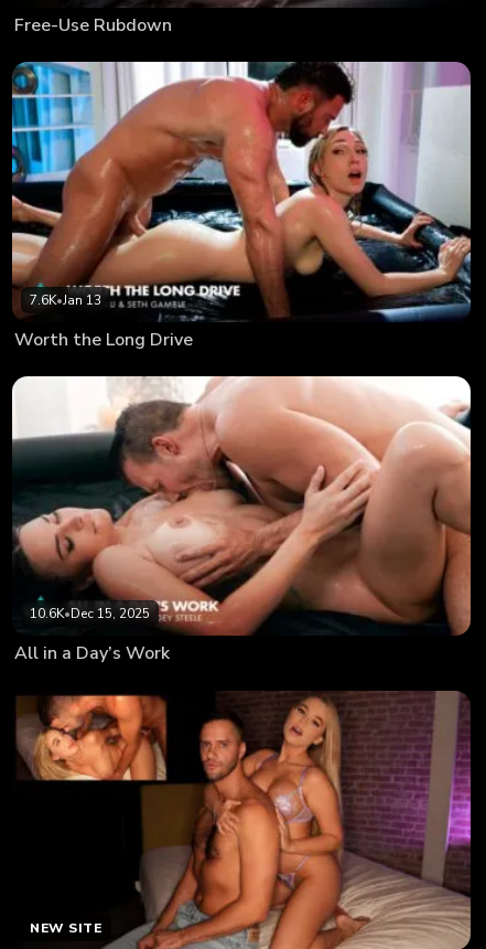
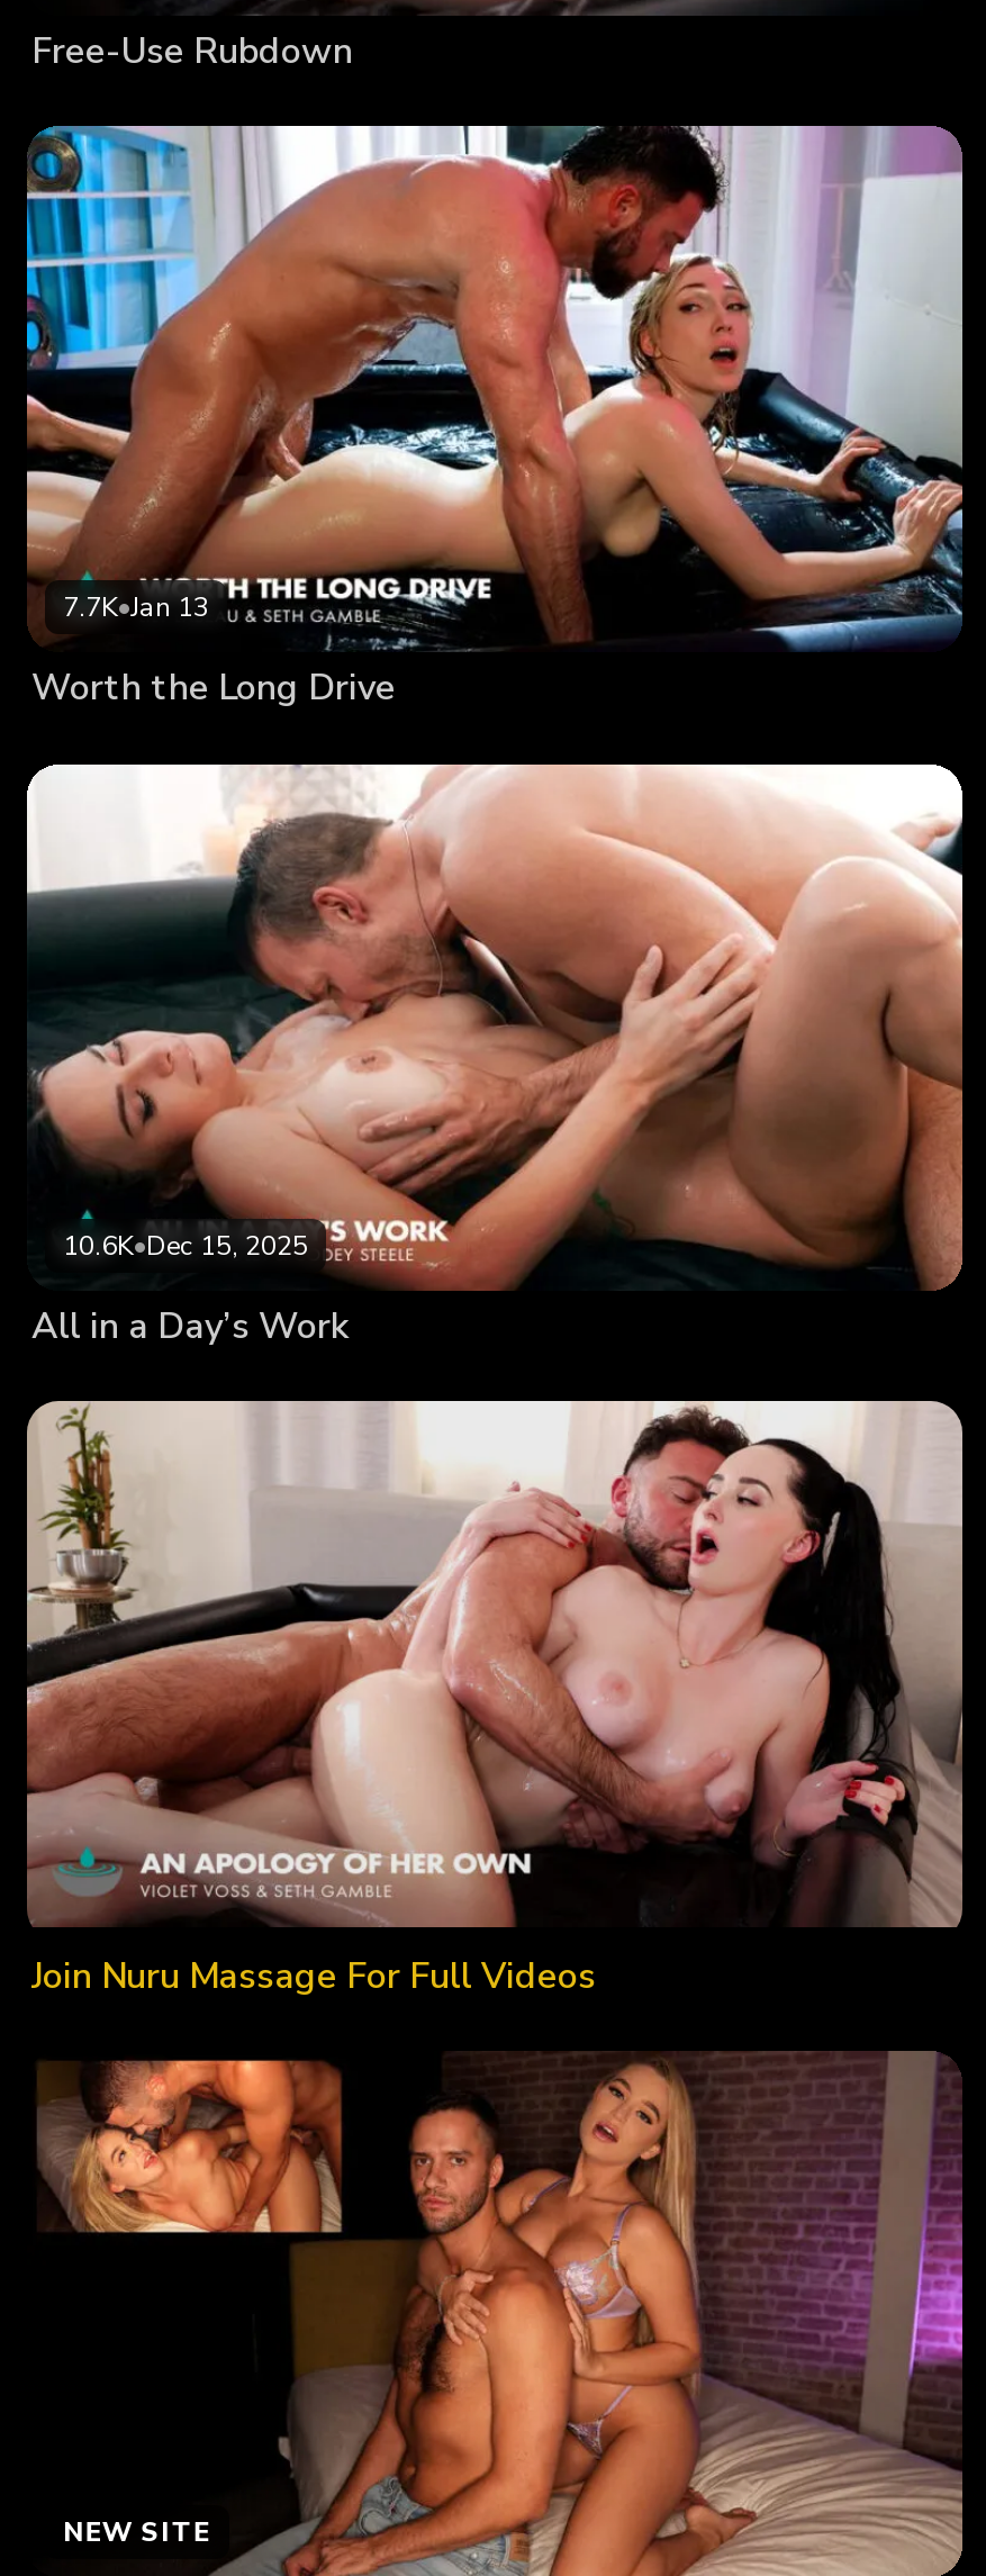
[30,291,101,309] 7.6K•Jan 13 -> [63,590,209,626] 7.7K•Jan 13
none -> [25,1399,965,2002] [image] | Join Nuru Massage For Full Videos

